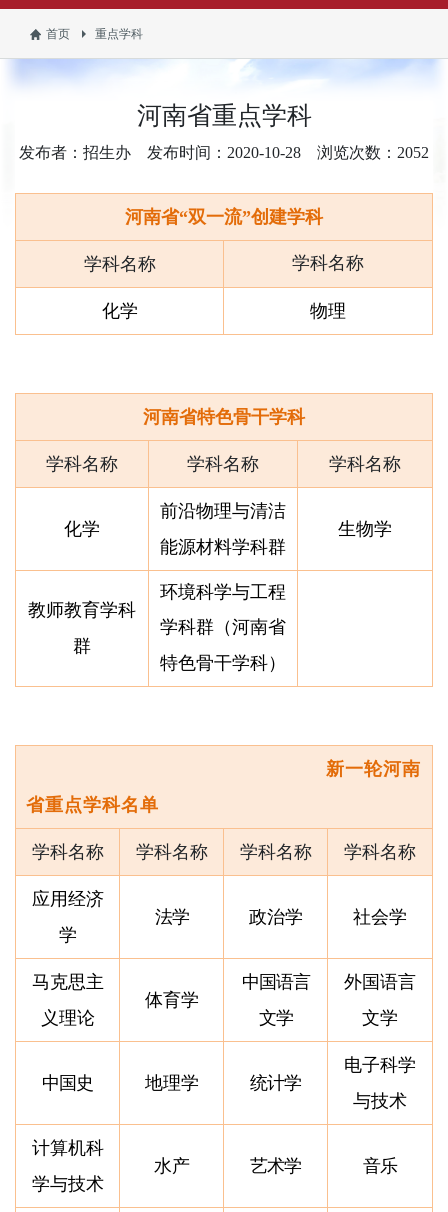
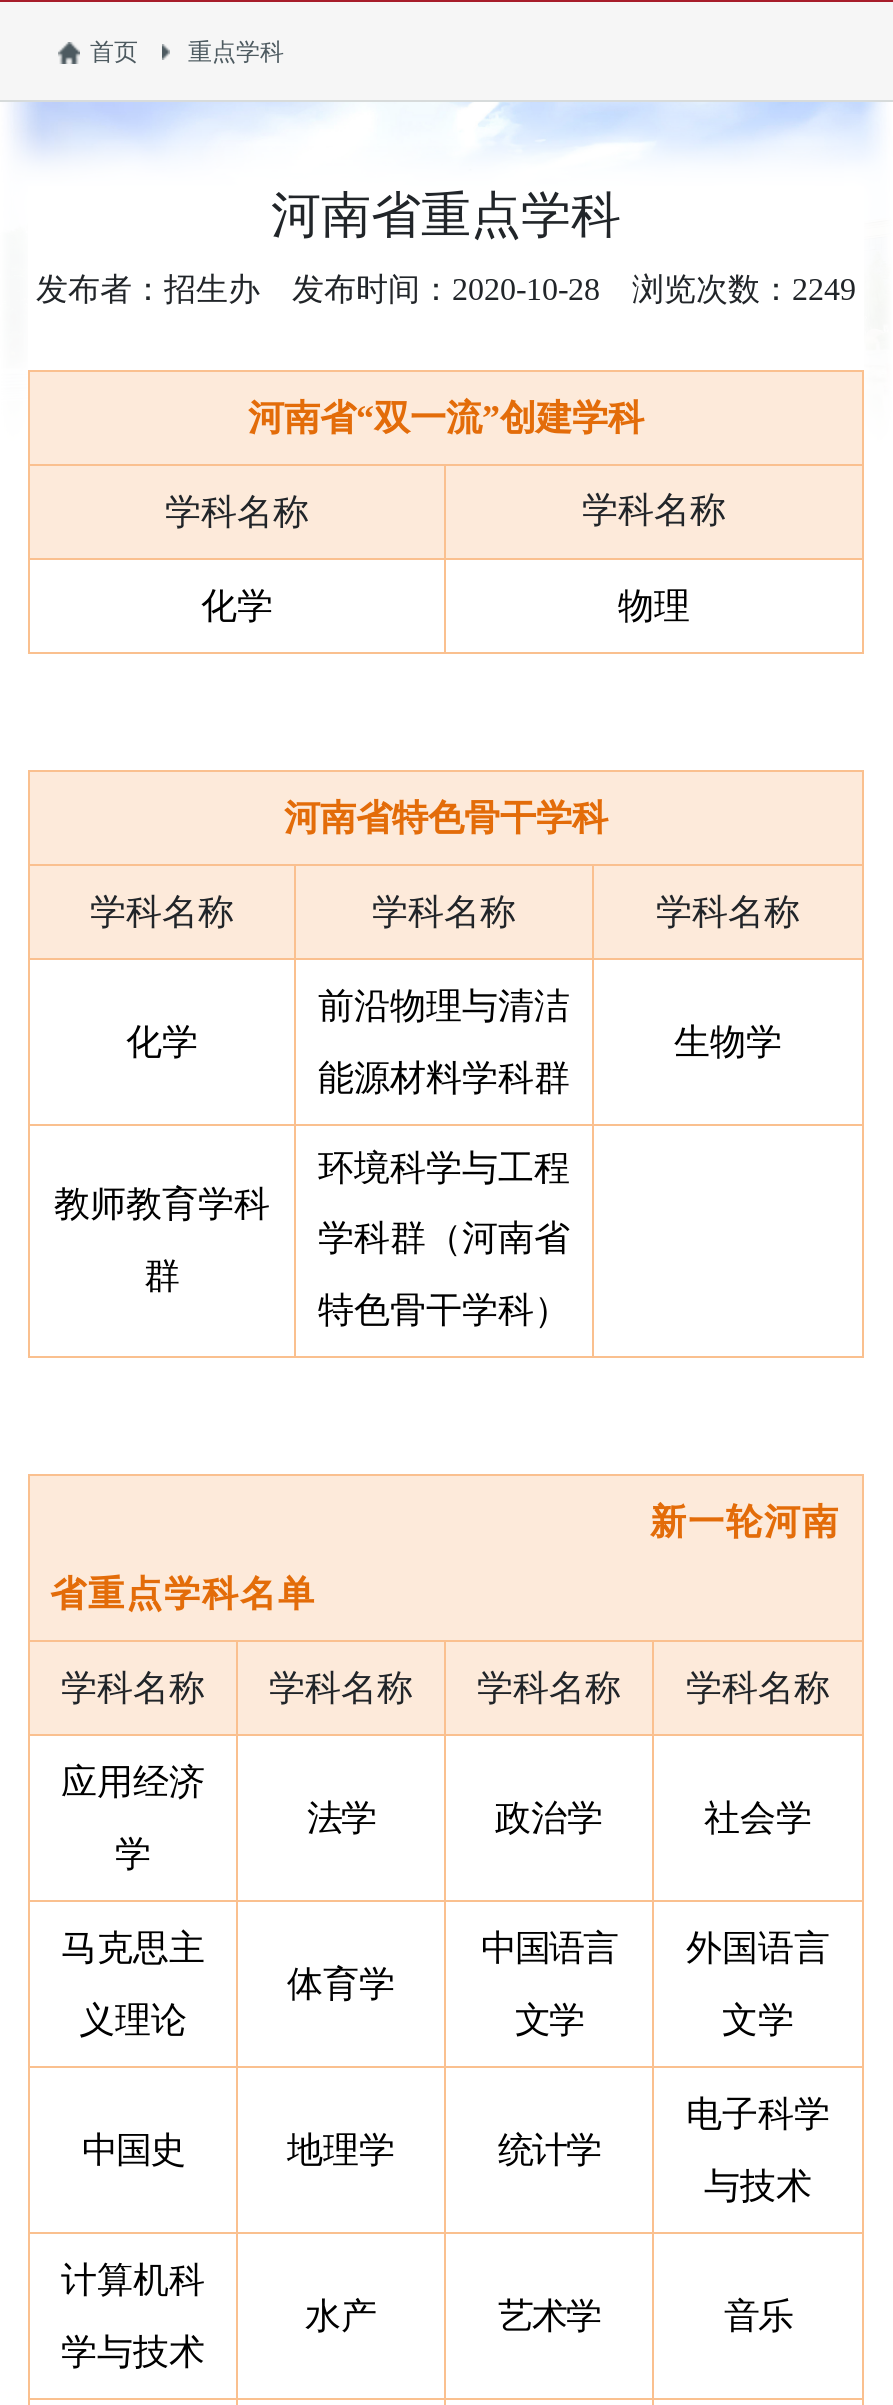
[19,144,429,161] 发布者：招生办 发布时间：2020-10-28 浏览次数：2052 -> [36,272,856,306] 发布者：招生办 发布时间：2020-10-28 浏览次数：2249

